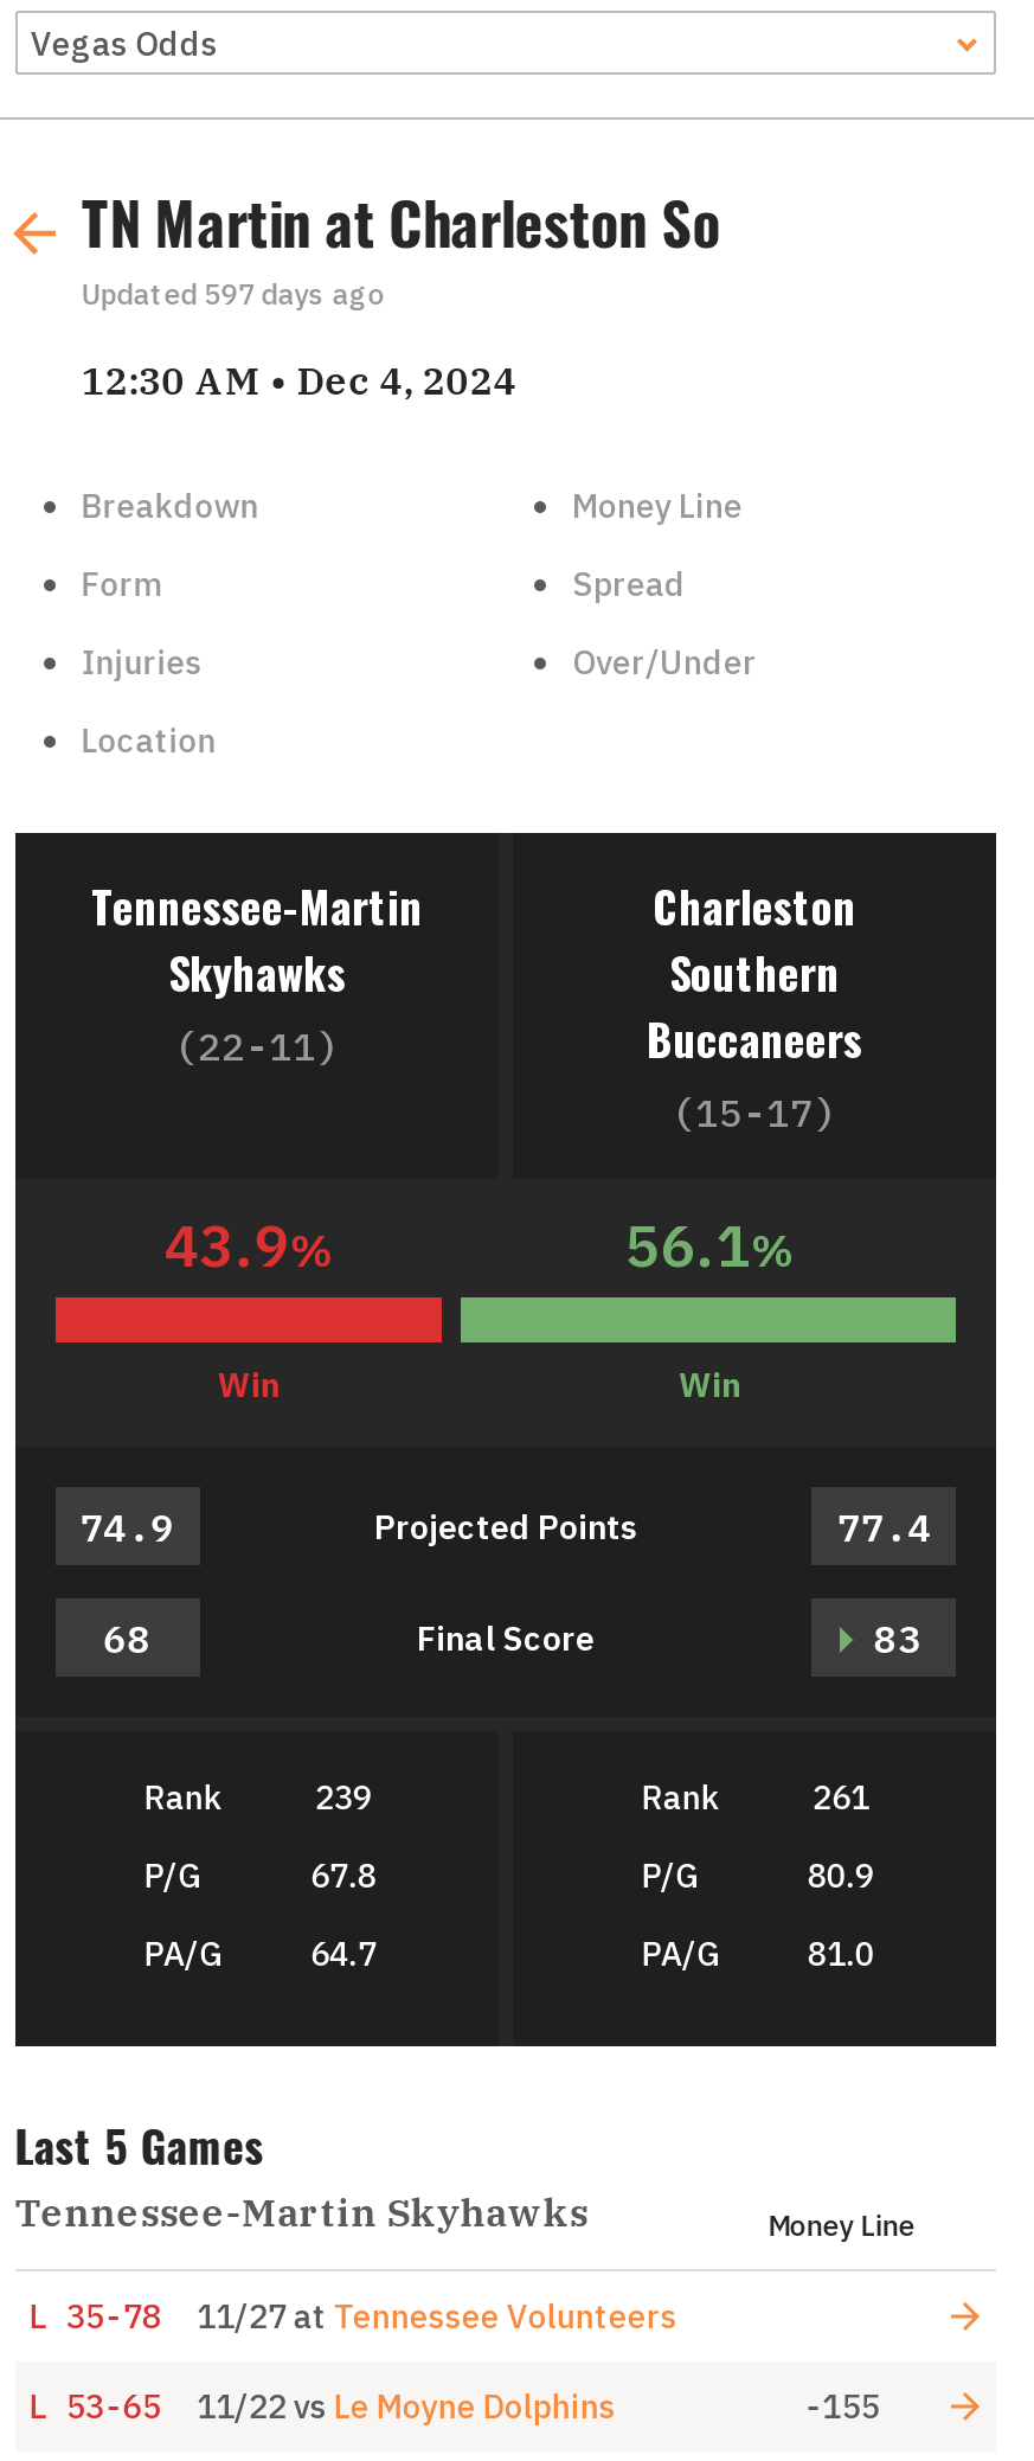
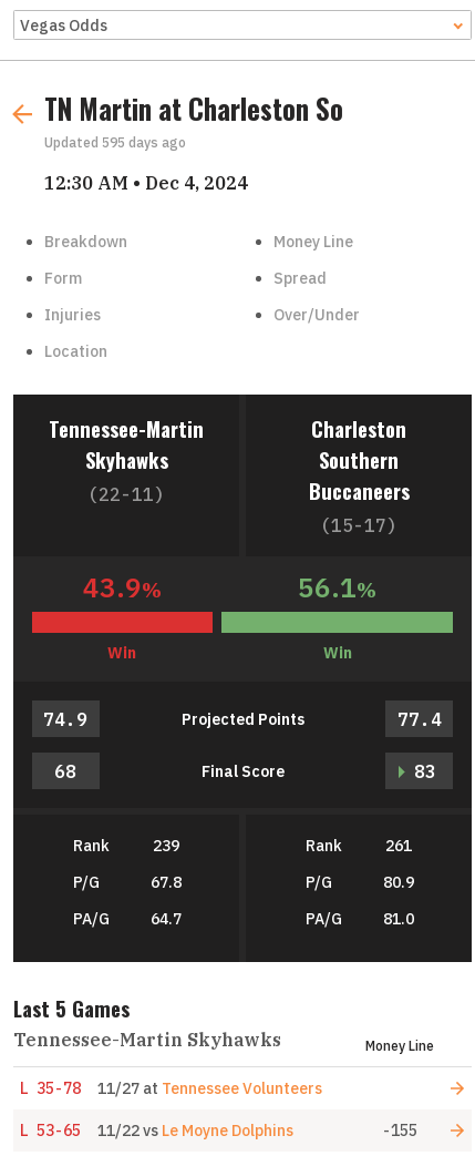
[81,277,384,312] Updated 597 days ago -> [44,134,186,151] Updated 595 days ago

